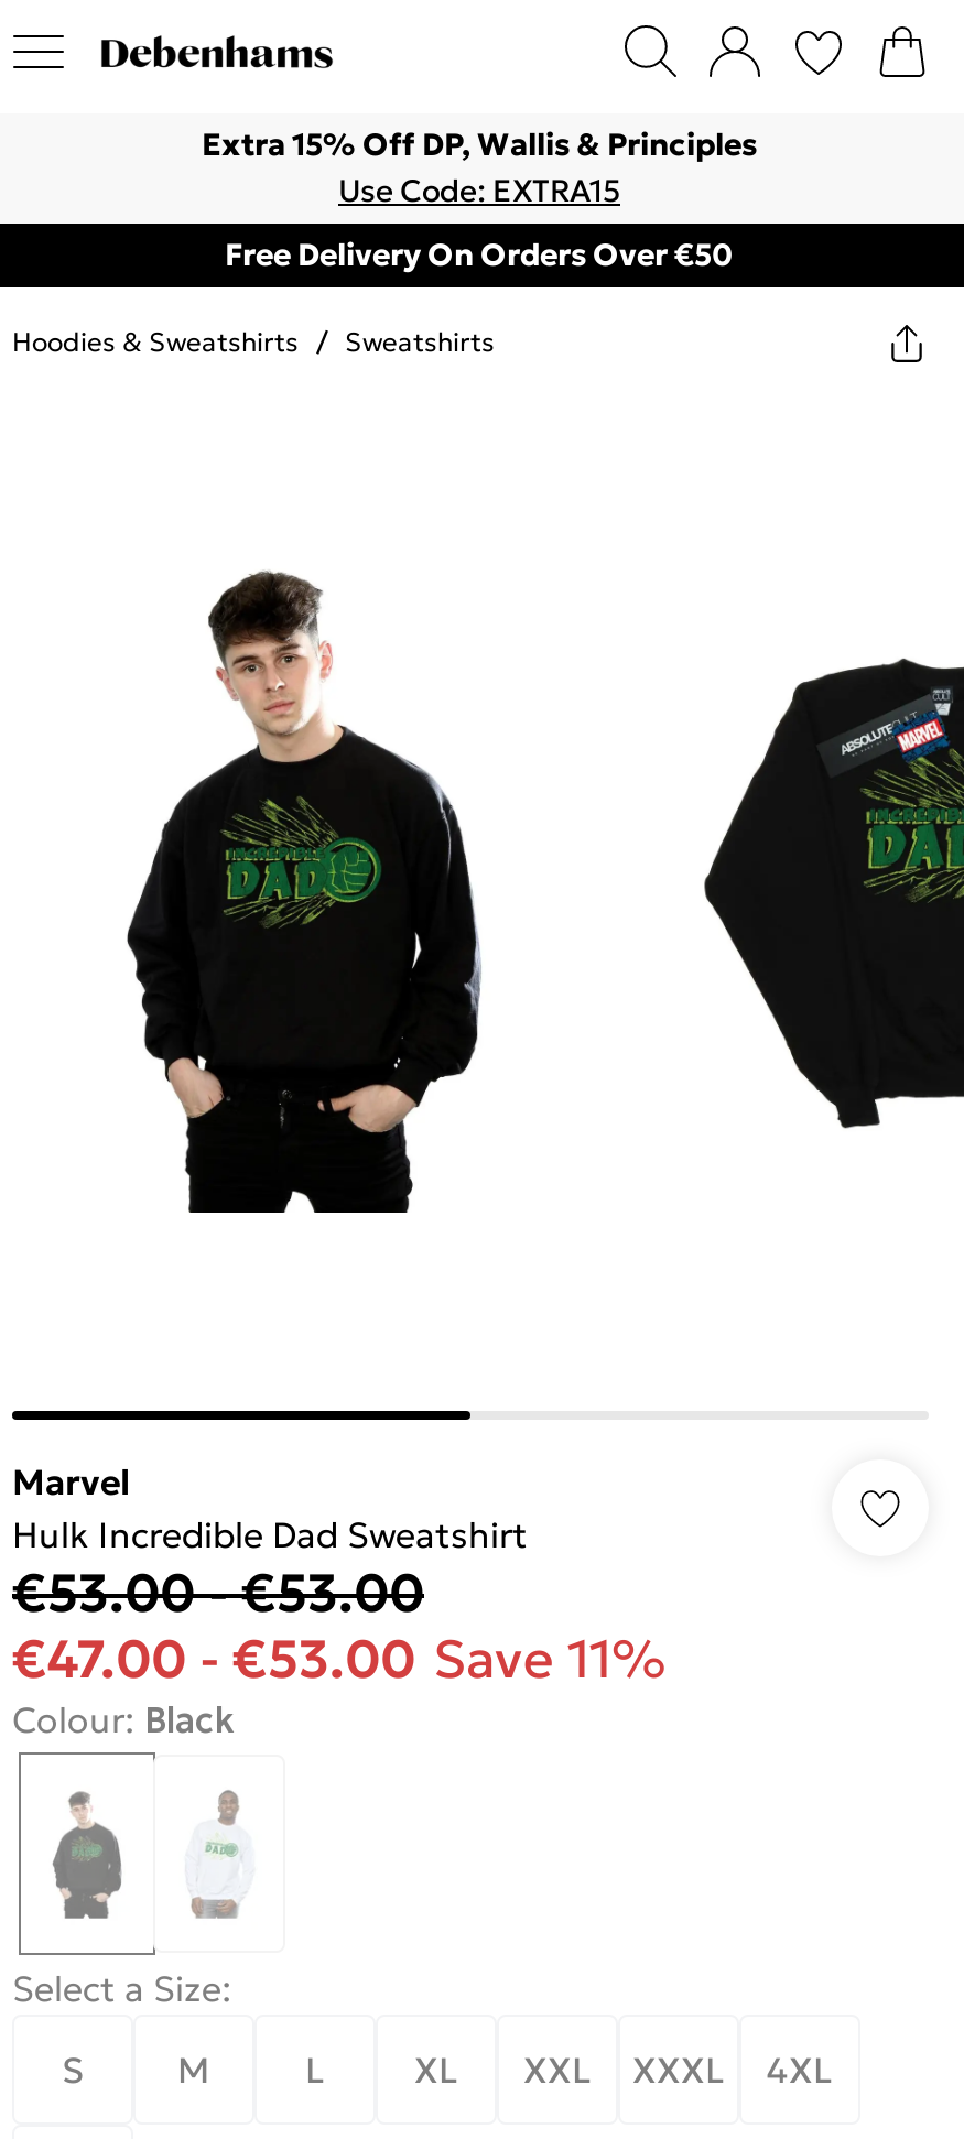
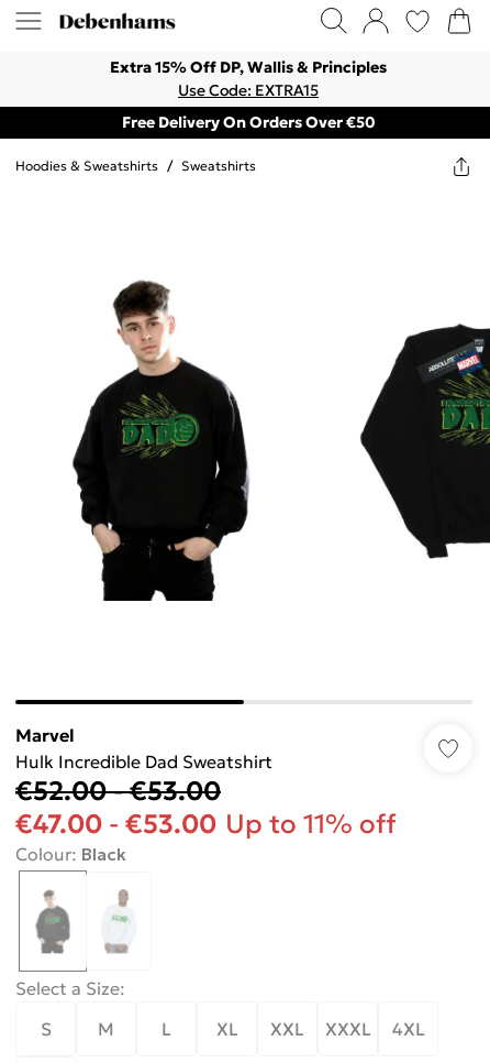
[12,1561,667,1693] €53.00-€53.00 | €47.00 - €53.00 Save 11% -> [15,775,397,841] €52.00-€53.00 | €47.00 - €53.00 Up to 11% off

